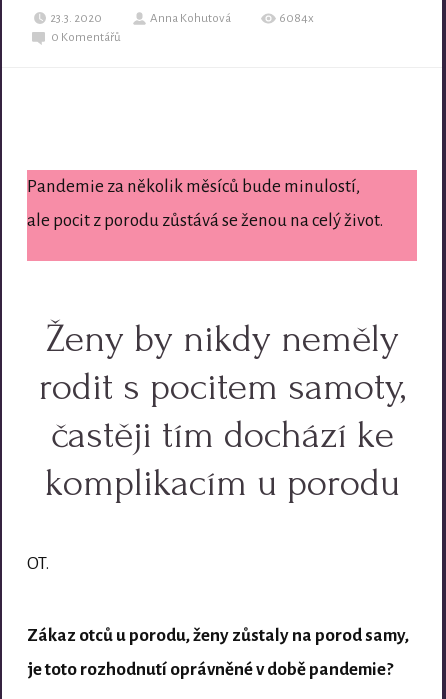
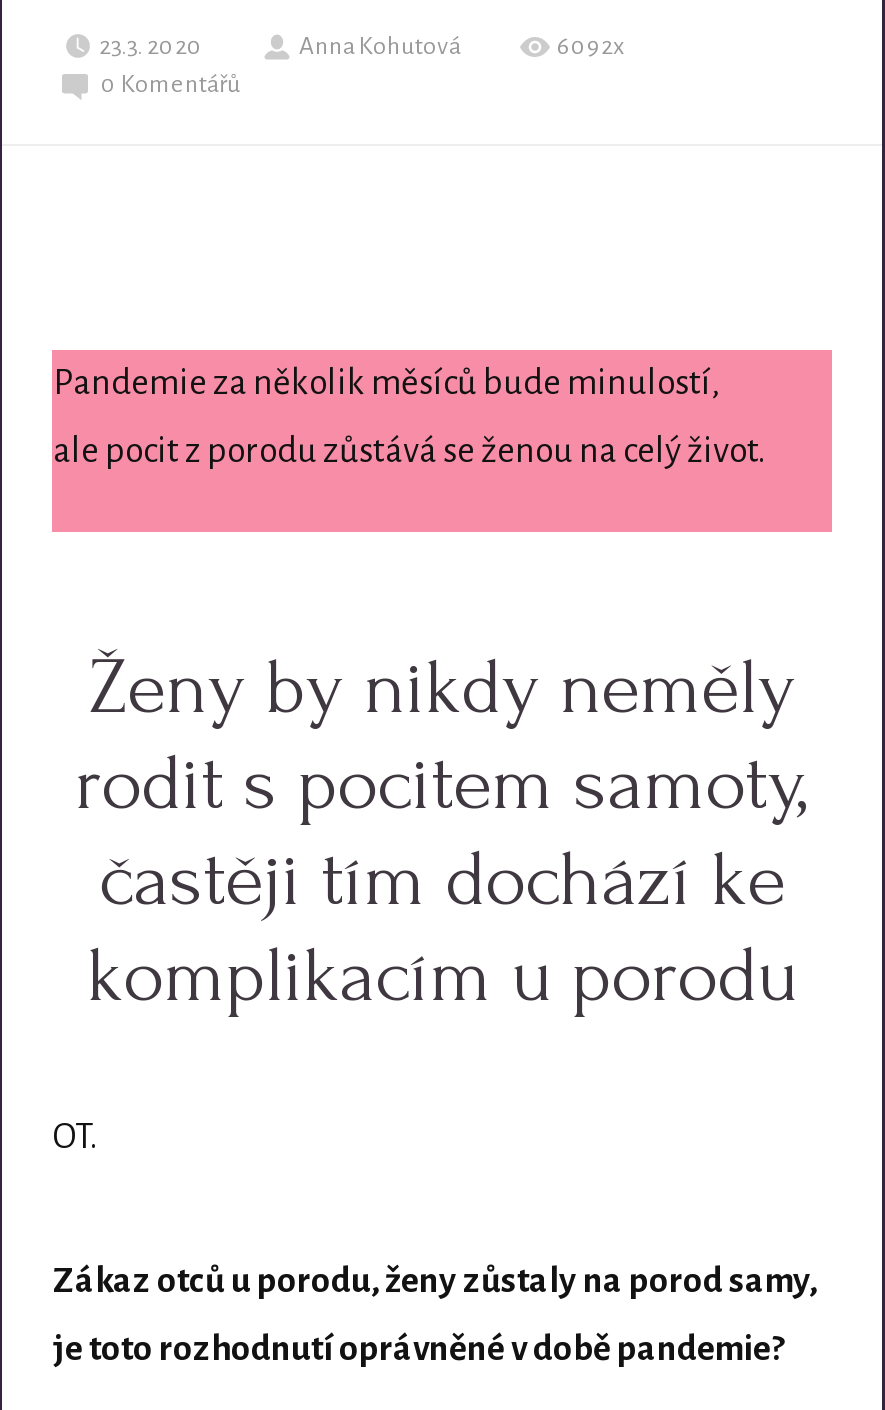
[279,12,314,25] 6084x -> [557,35,625,61] 6092x

